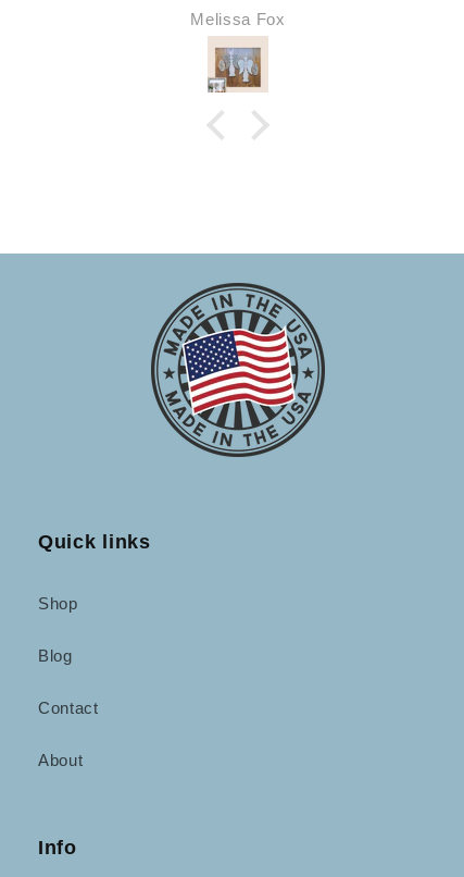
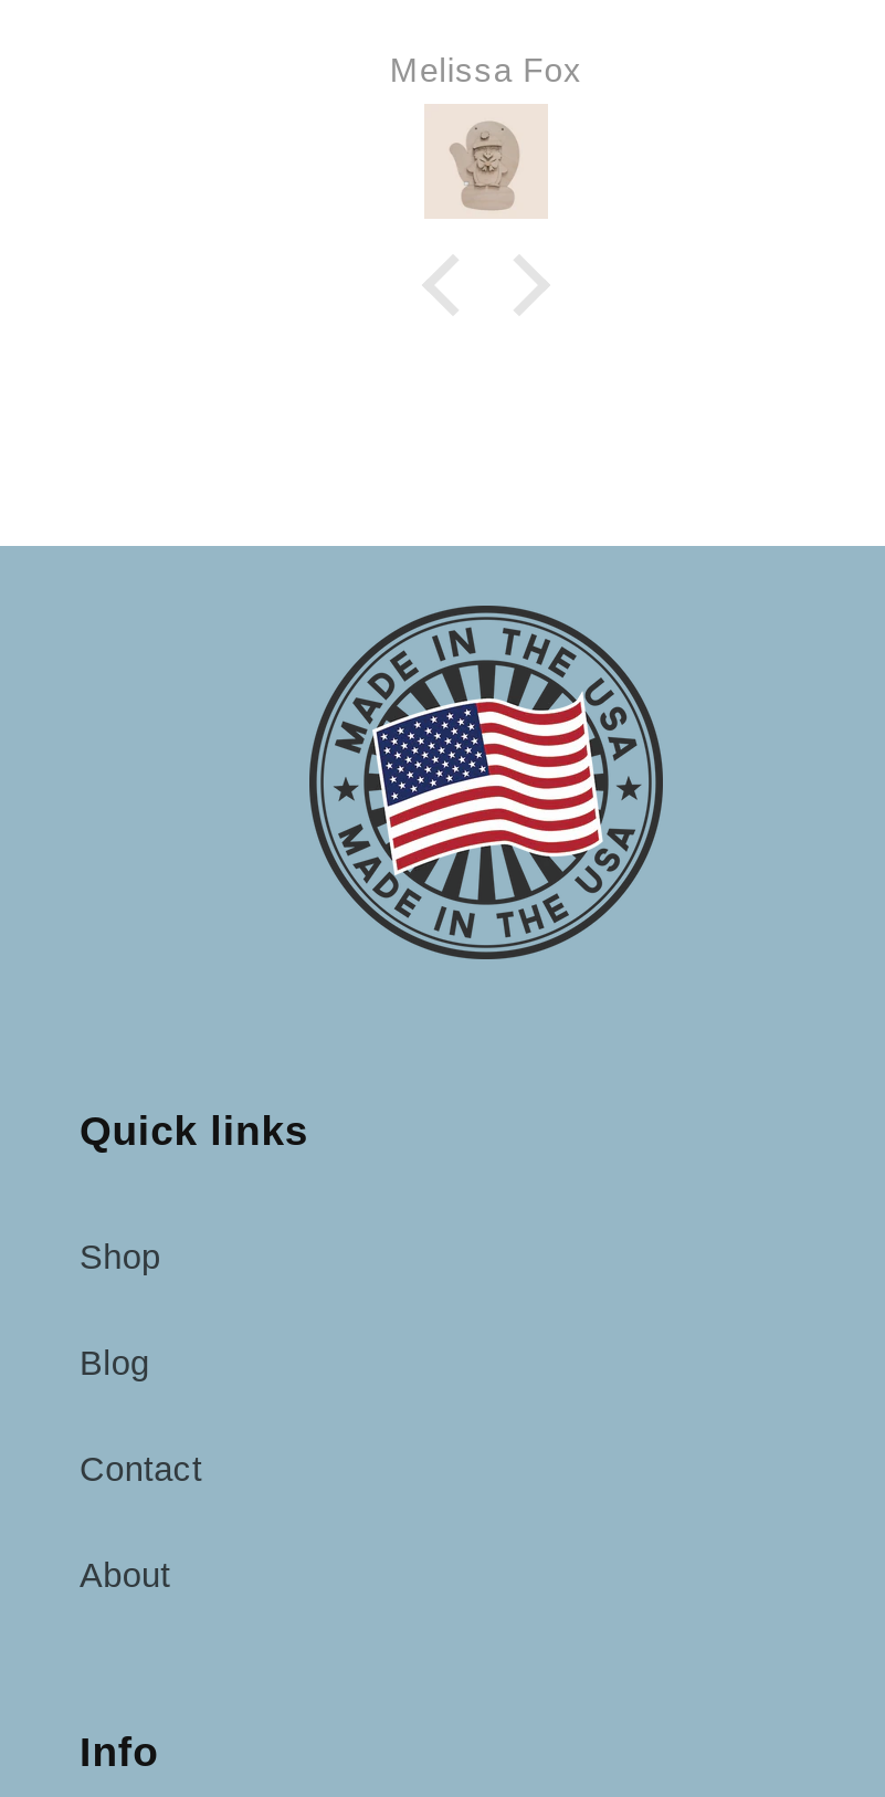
[208,46,262,92] [image] -> [426,122,533,217] [image]

